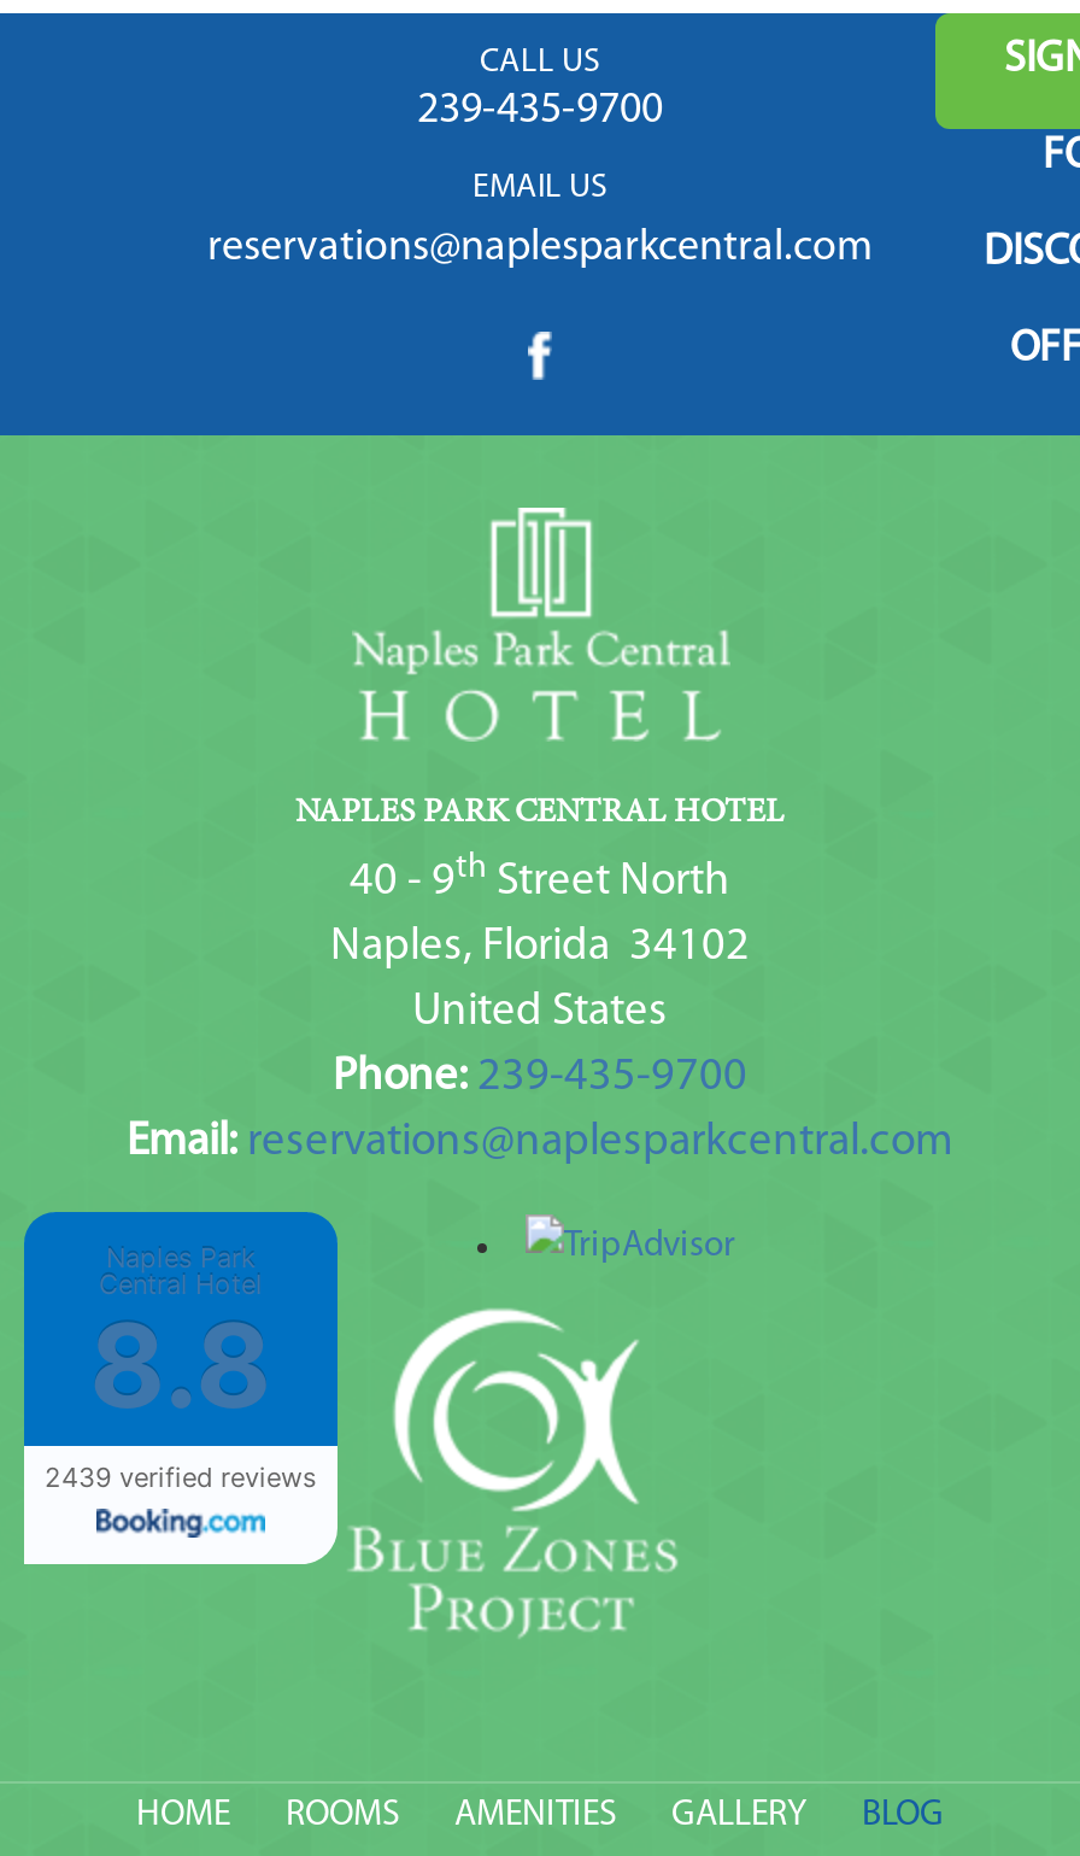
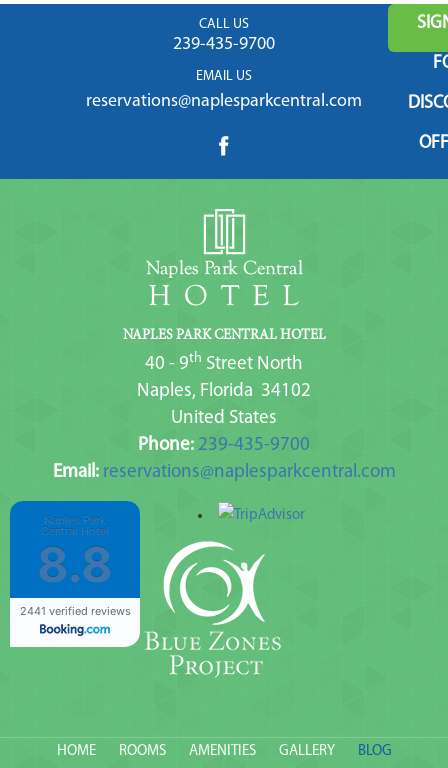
[45,1460,317,1494] 2439 verified reviews -> [19,604,130,618] 2441 verified reviews

